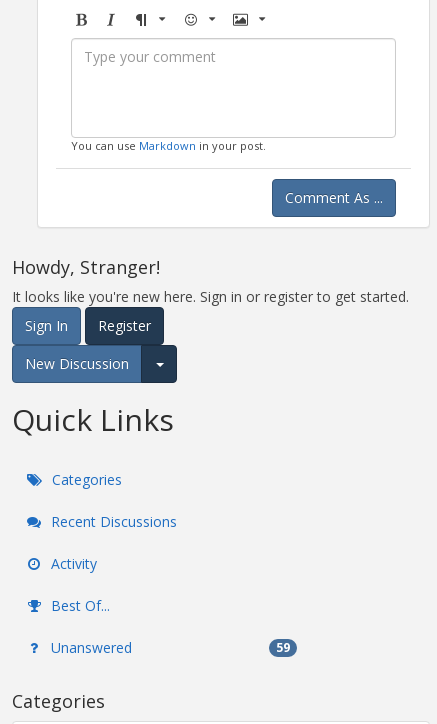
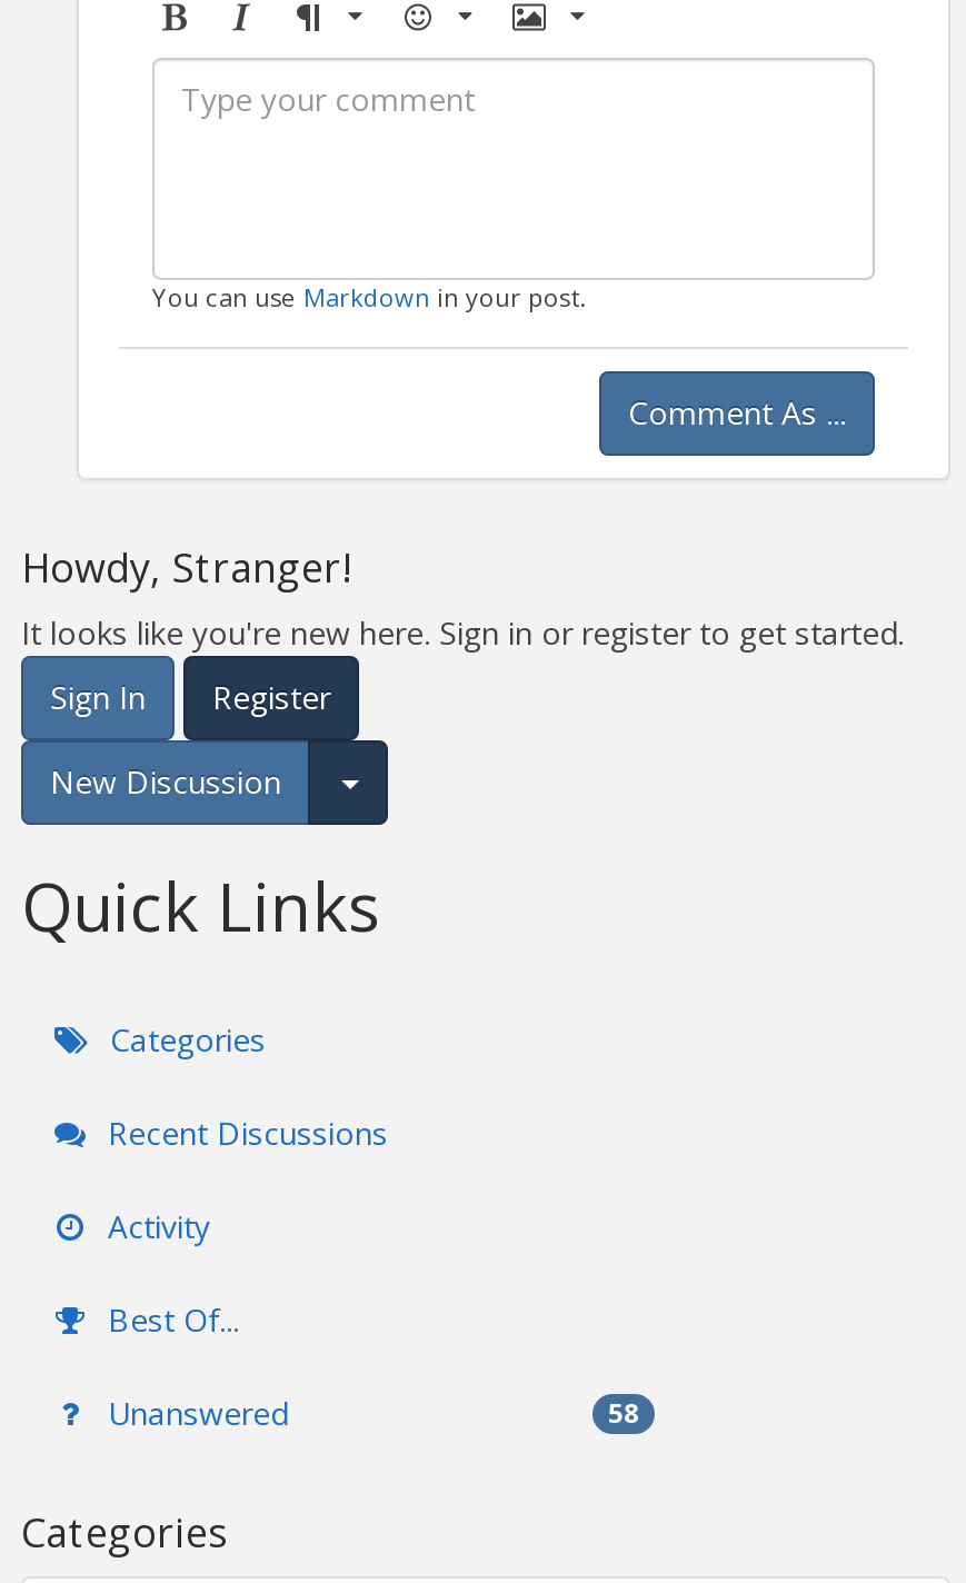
[276,639,290,656] 59 -> [608,1394,639,1432] 58

